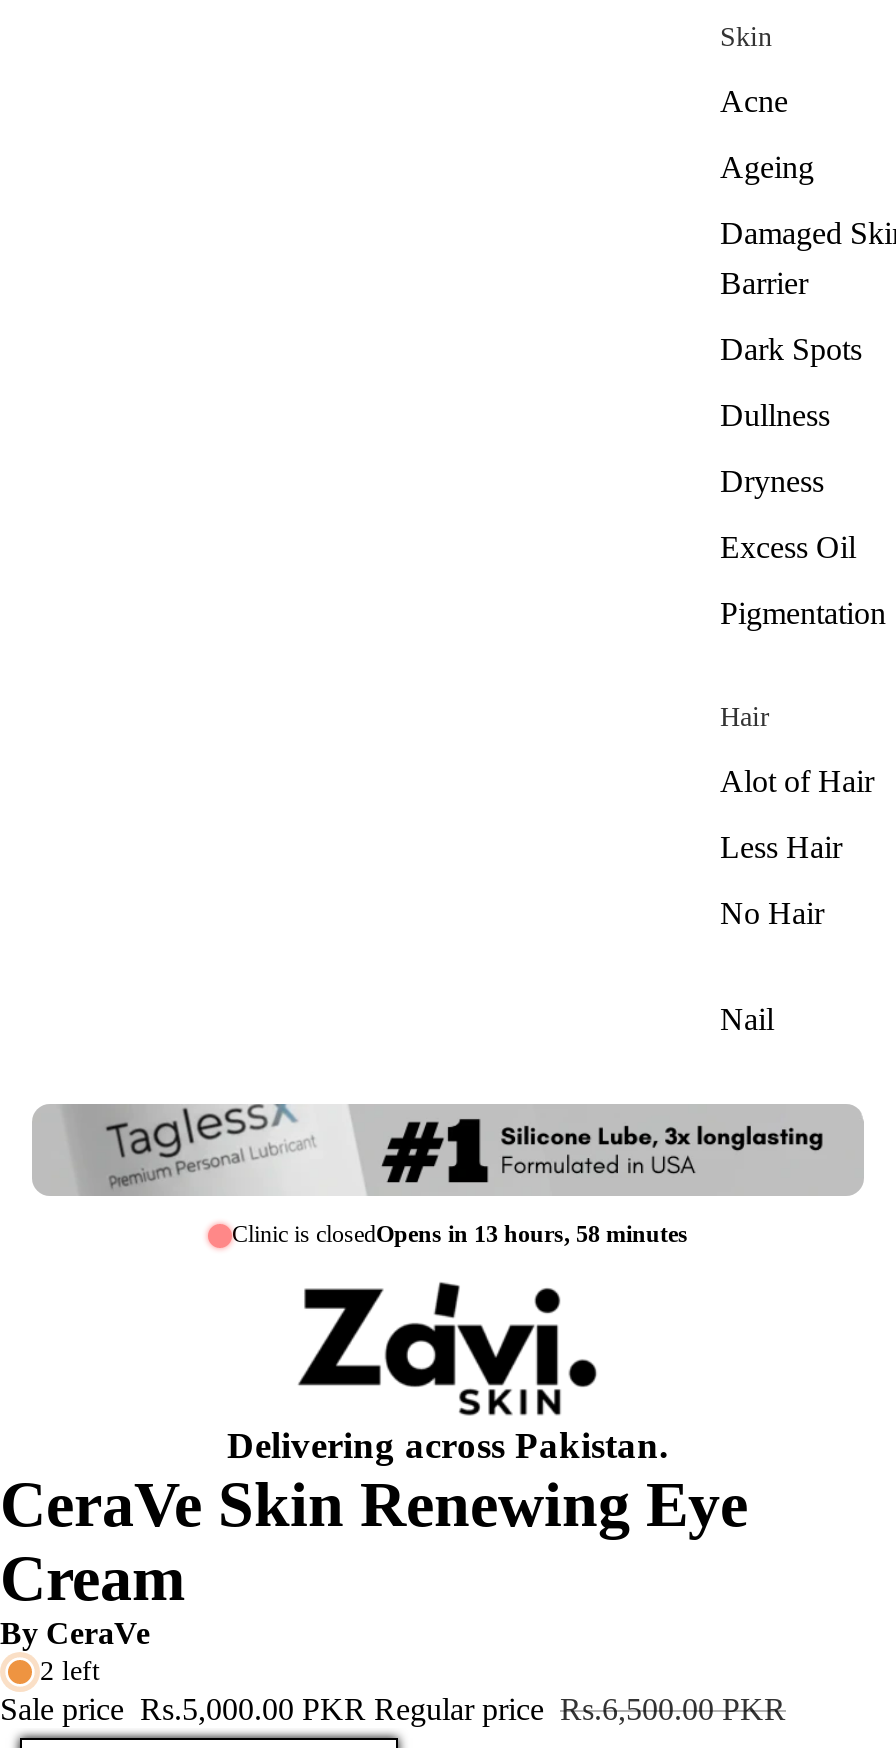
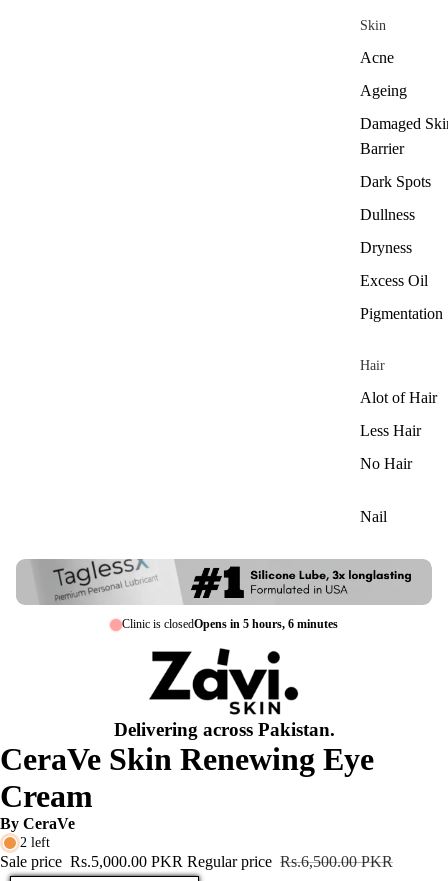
[232,1220,688,1248] Clinic is closedOpens in 13 hours, 58 minutes -> [122,617,338,631] Clinic is closedOpens in 5 hours, 6 minutes

